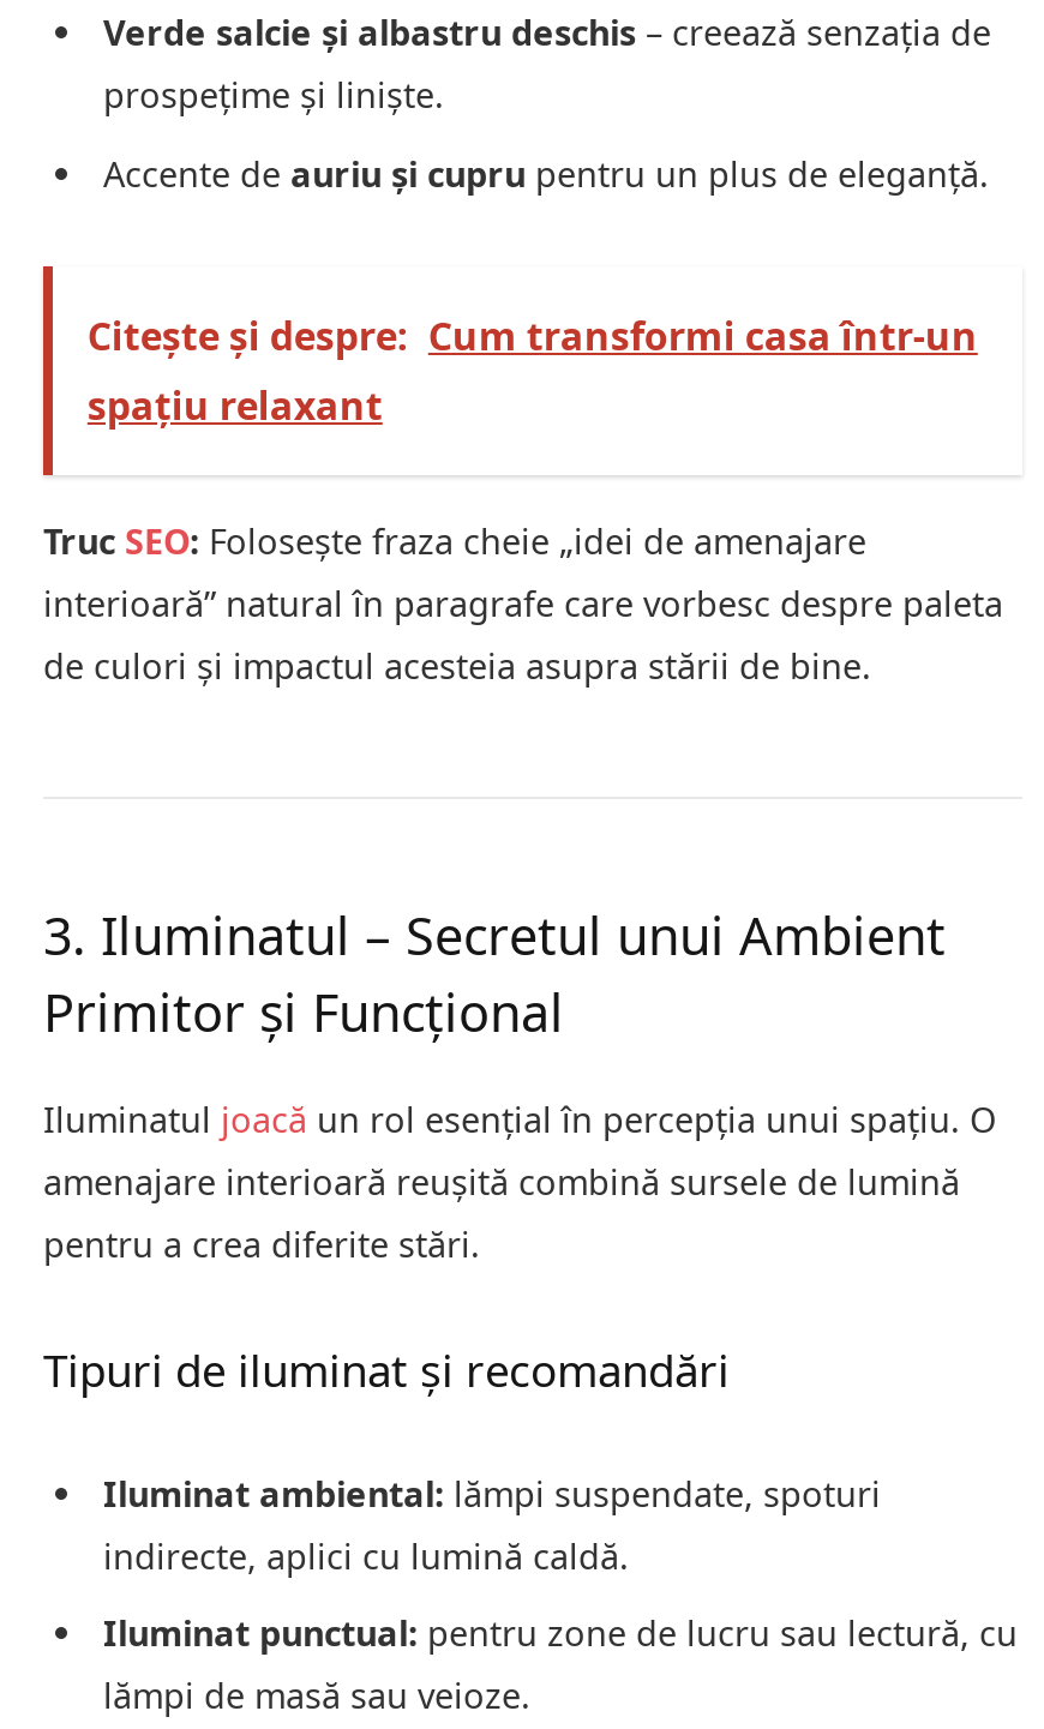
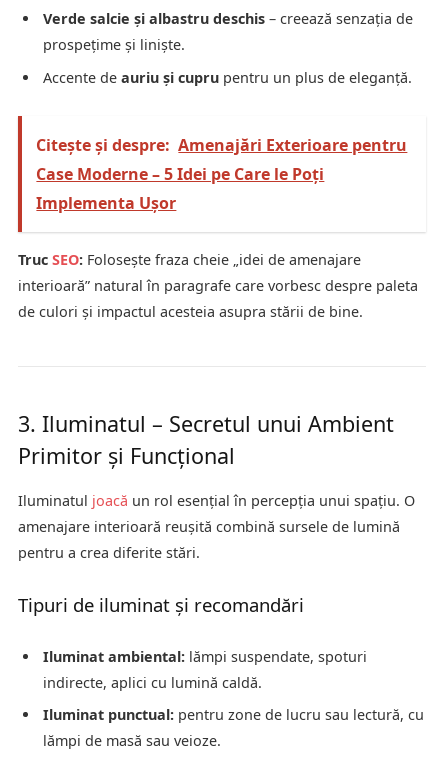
[87,309,978,432] Citește și despre: Cum transformi casa într-un | spațiu relaxant -> [36,134,407,214] Citește și despre: Amenajări Exterioare pentru | Case Moderne – 5 Idei pe Care le Poți | Implementa Ușor

